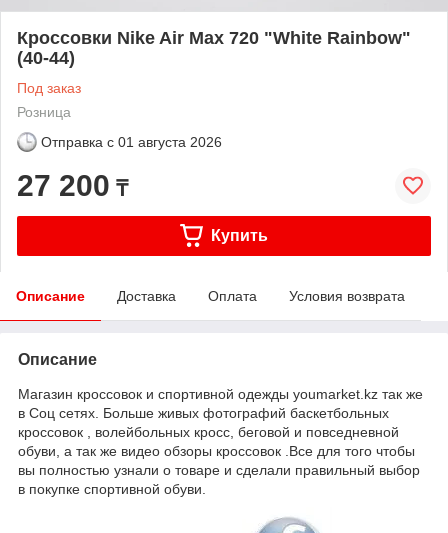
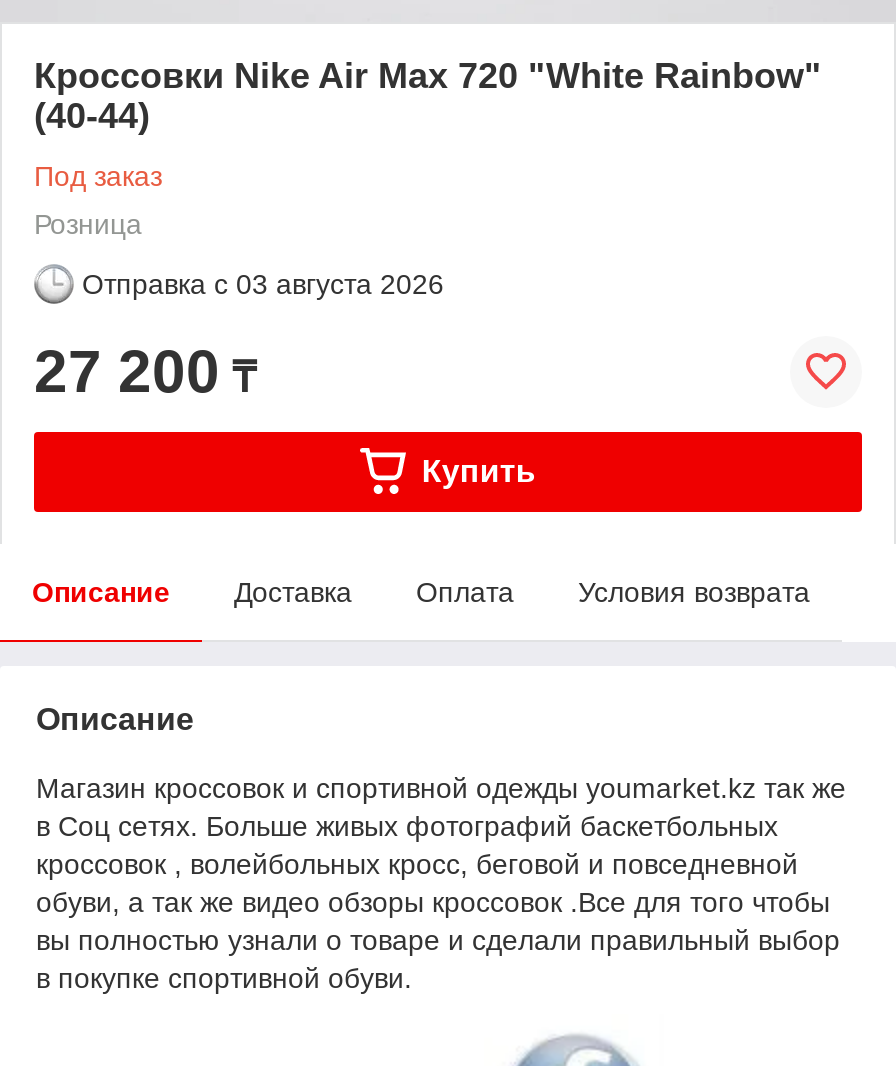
[41,134,222,150] Отправка с 01 августа 2026 -> [82,268,444,300] Отправка с 03 августа 2026

